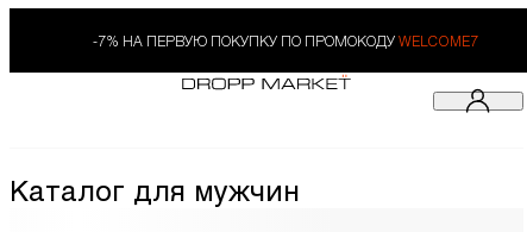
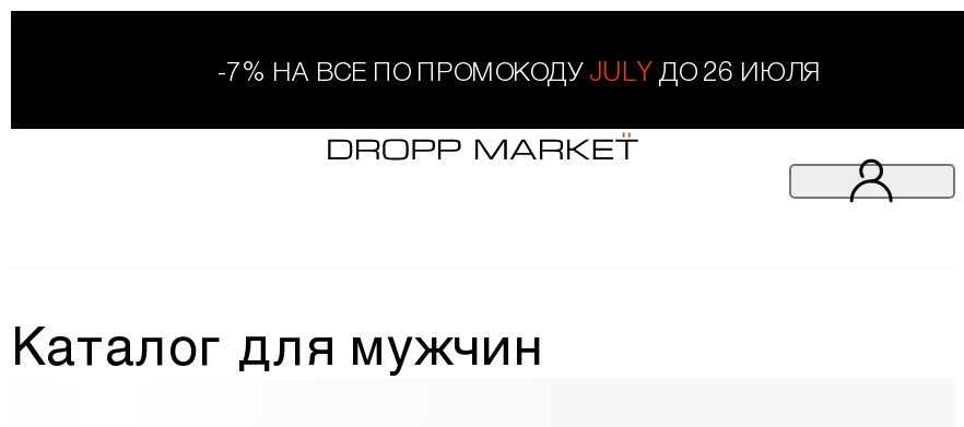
[93,32,478,49] -7% НА ПЕРВУЮ ПОКУПКУ ПО ПРОМОКОДУ WELCOME7 -> [218,55,819,85] -7% НА ВСЕ ПО ПРОМОКОДУ JULY ДО 26 ИЮЛЯ

